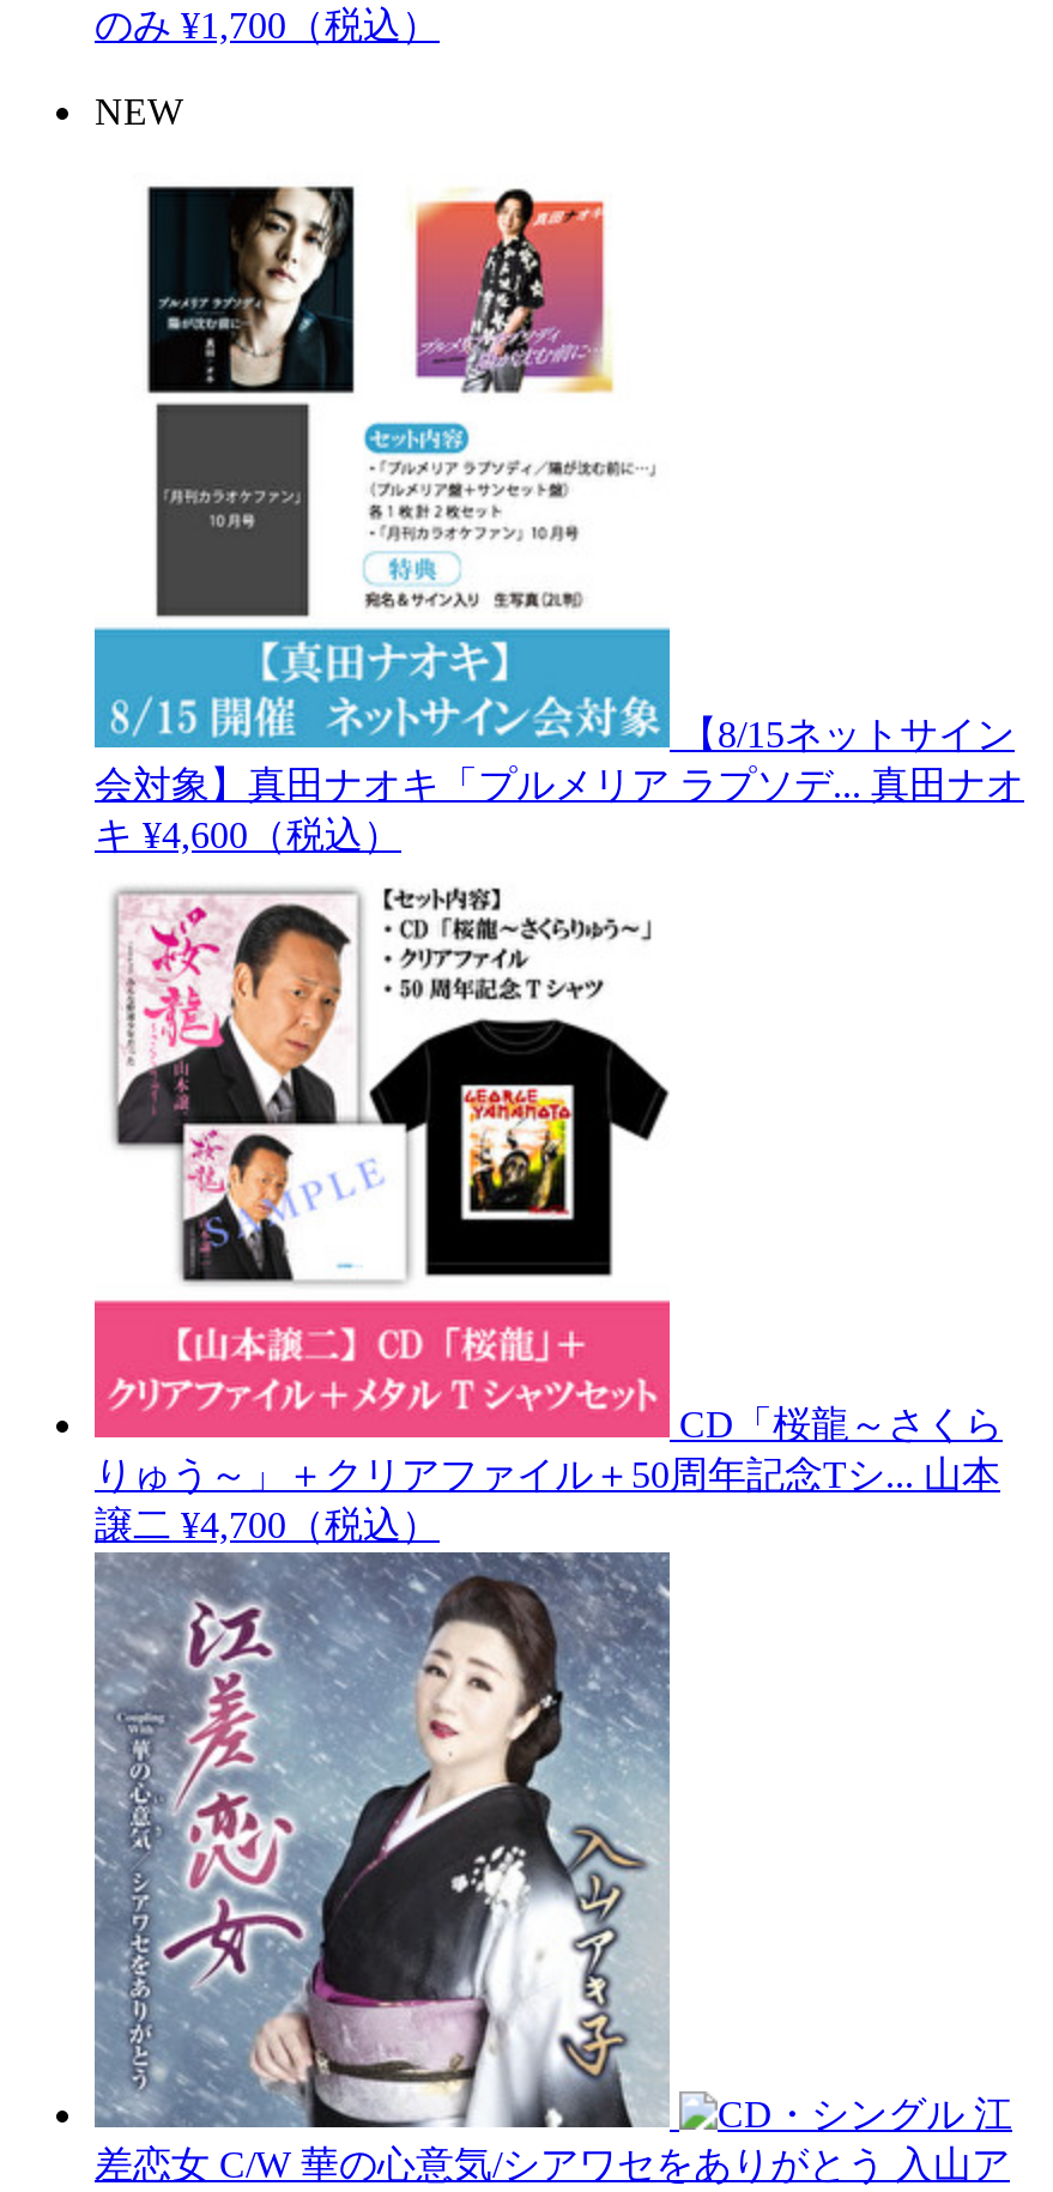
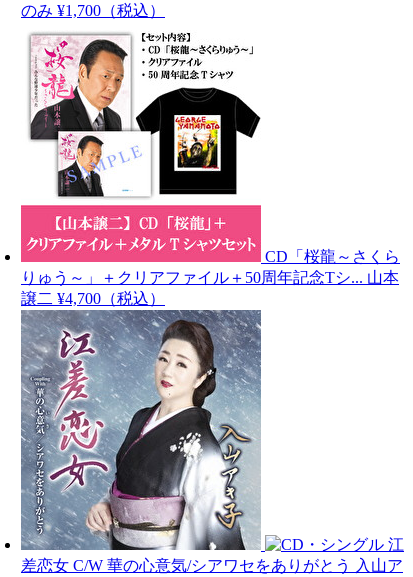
[95,92,183,132] NEW -> none
[92,184,1024,856] [image] | 【8/15ネットサイン | 会対象】真田ナオキ「プルメリア ラプソデ...真田ナオ | キ ¥4,600（税込） -> none

